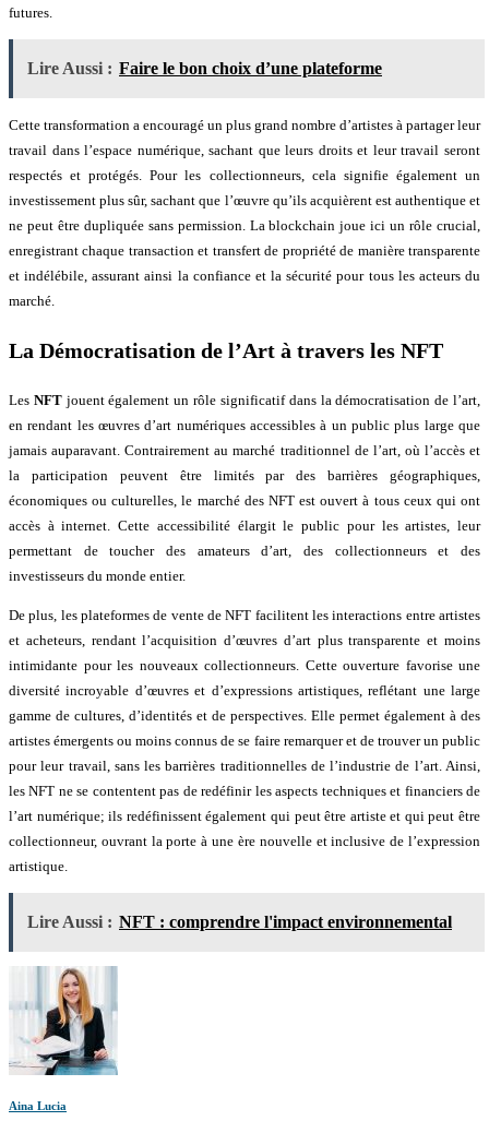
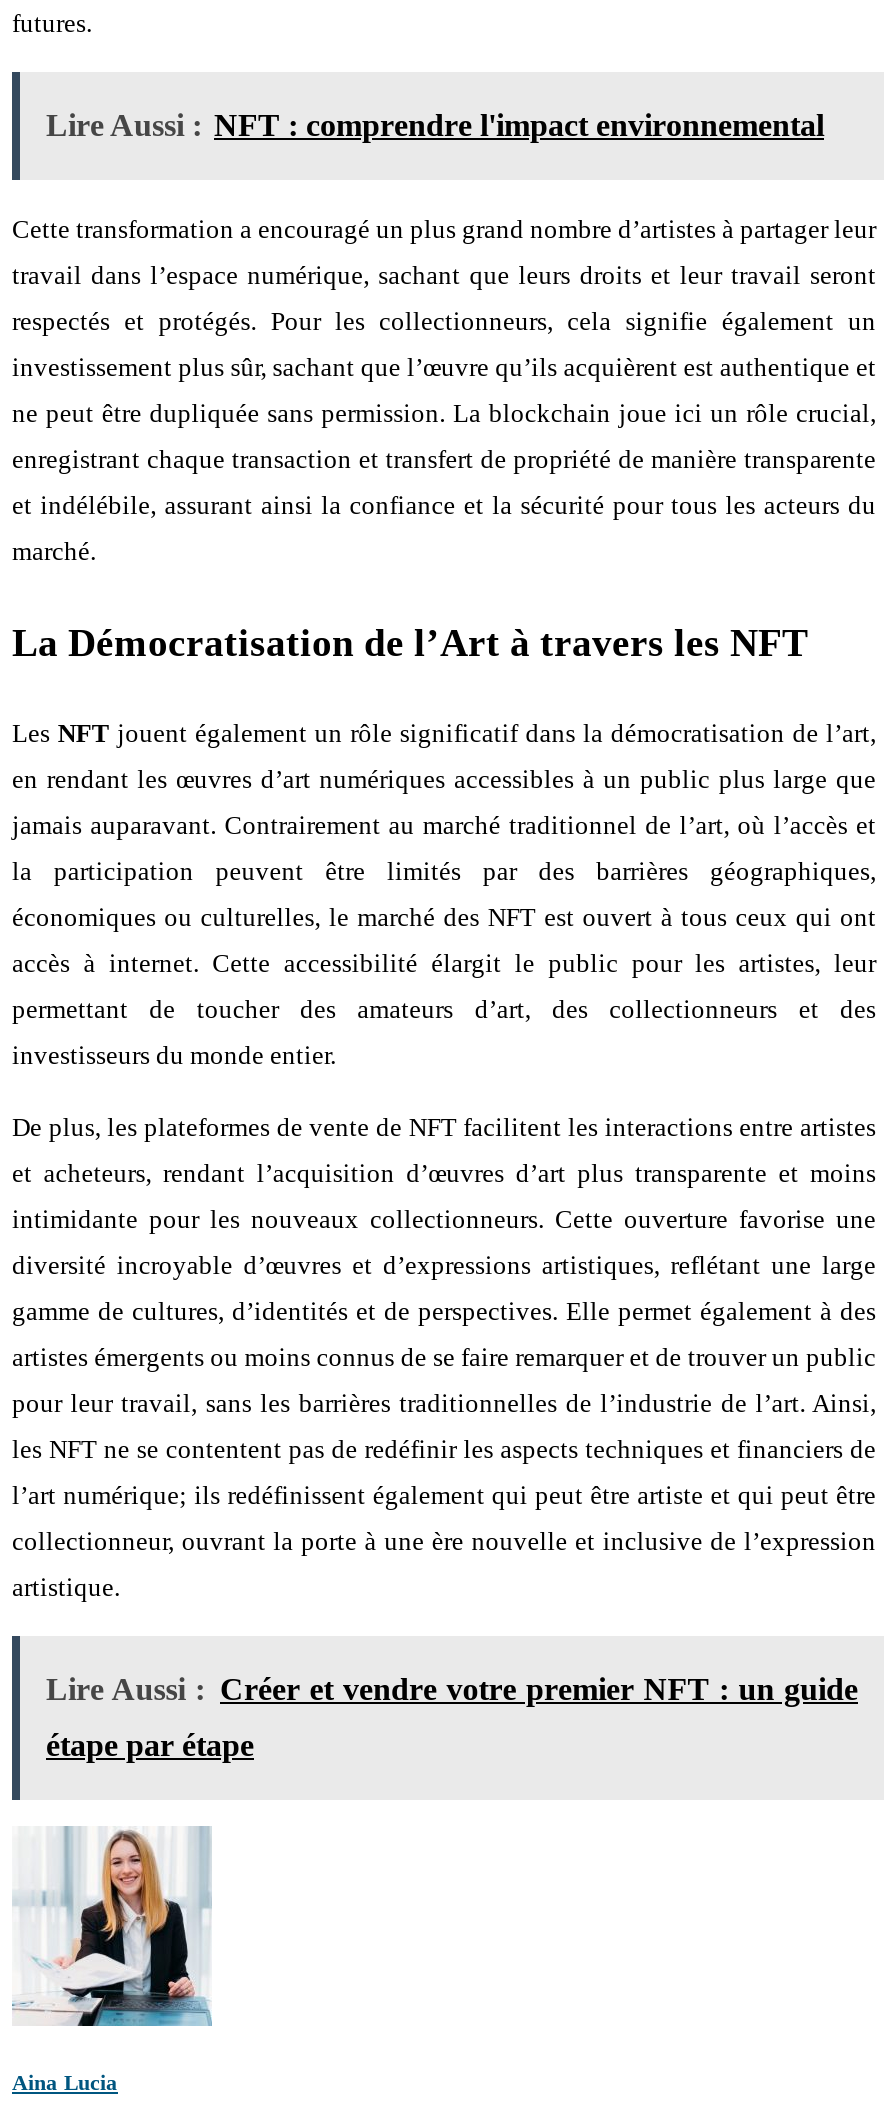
[27,59,382,78] Lire Aussi : Faire le bon choix d’une plateforme -> none
none -> [46,1671,858,1761] Lire Aussi : Créer et vendre votre premier NFT : un guide | étape par étape
moved [27,912,452,931] -> [46,109,824,143]: Lire Aussi : NFT : comprendre l'impact environnemental

